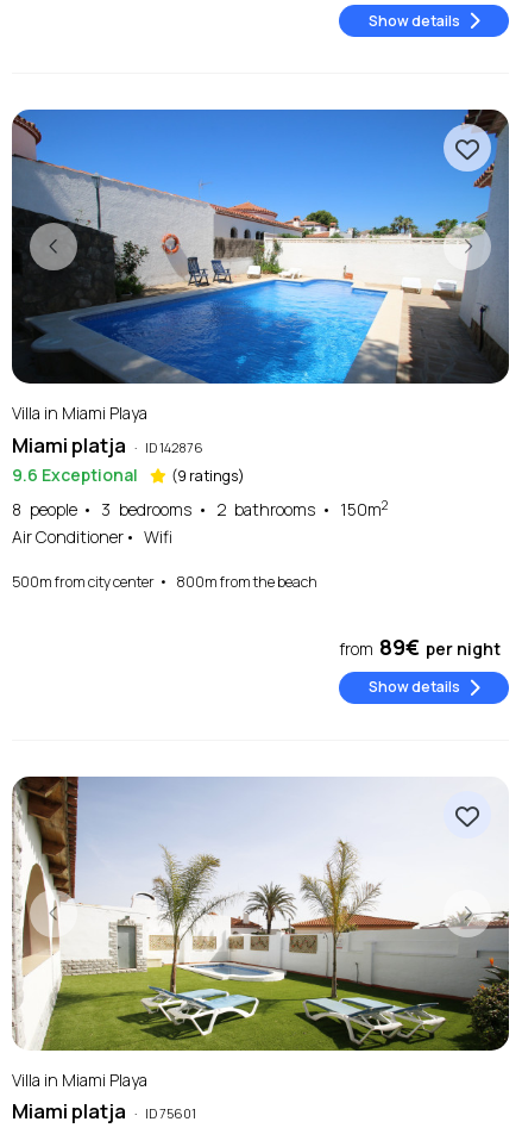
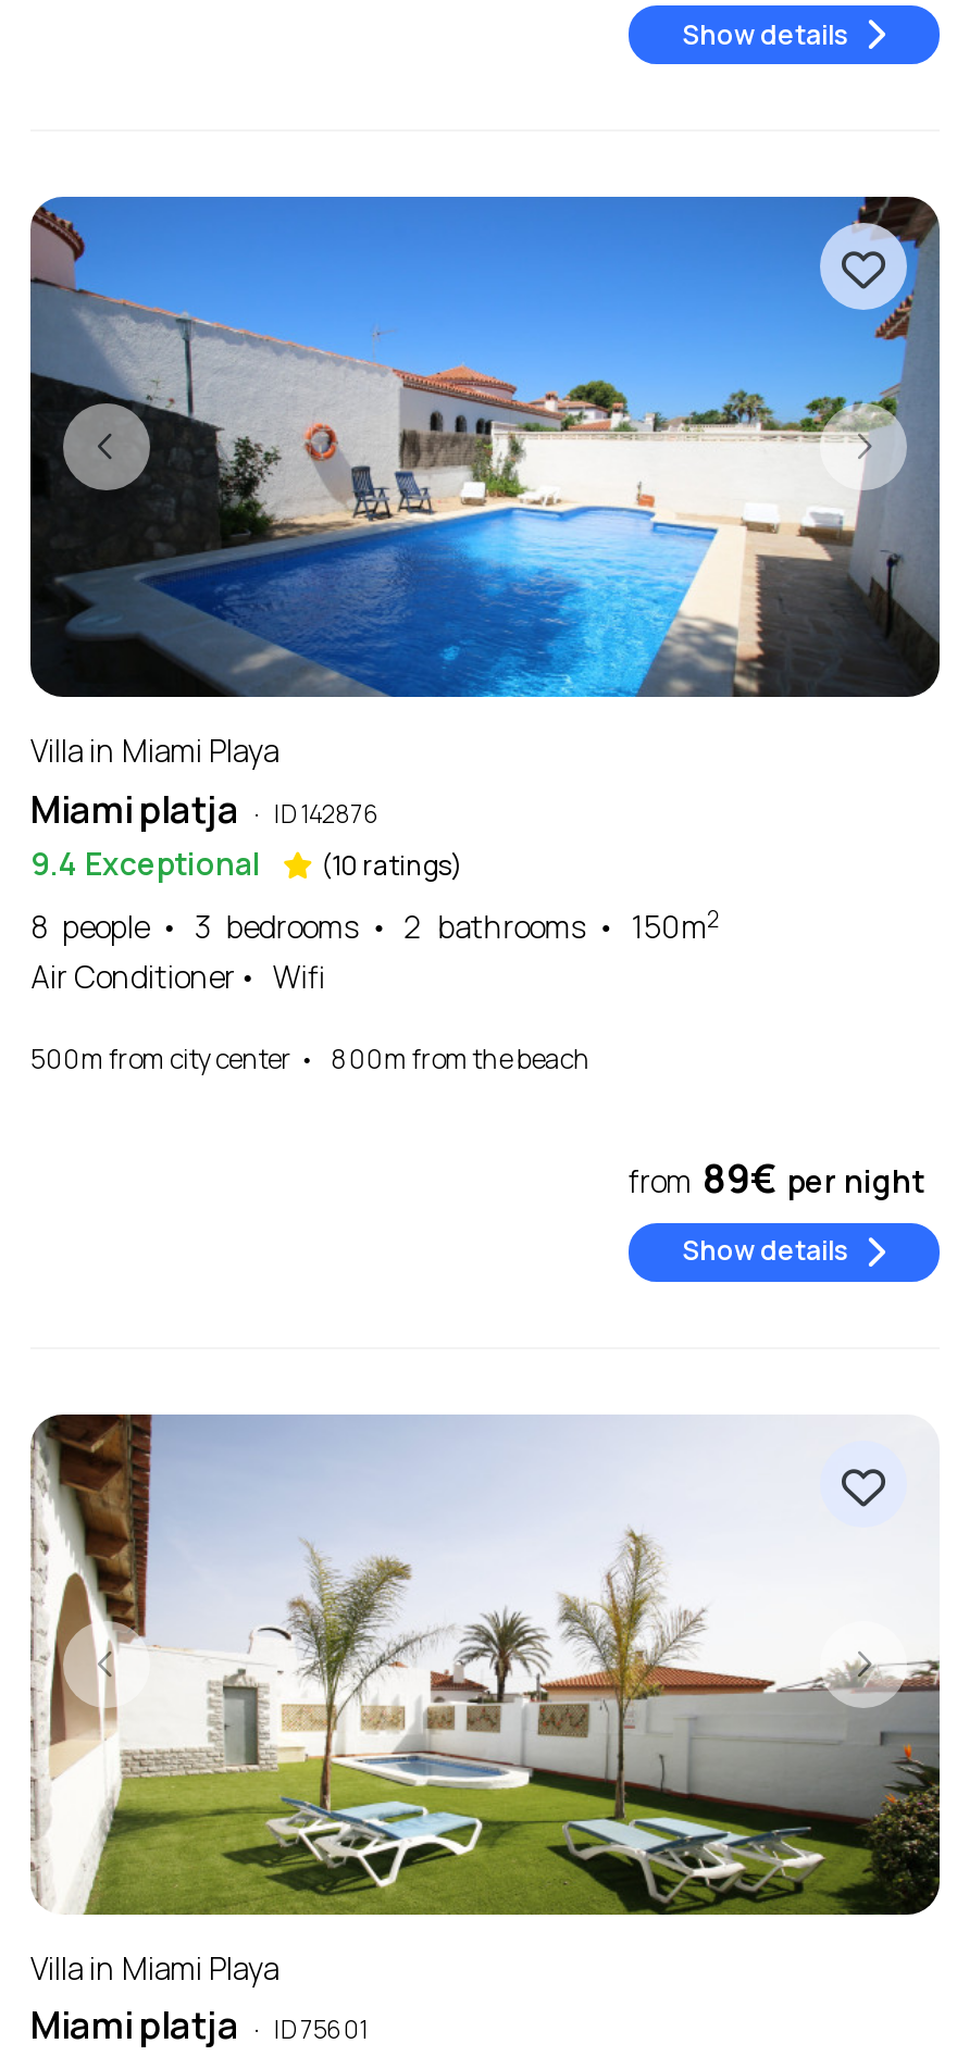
[12,464,141,486] 9.6 Exceptional -> [30,843,268,885] 9.4 Exceptional
[171,466,244,486] (9 ratings) -> [321,848,464,885] (10 ratings)

